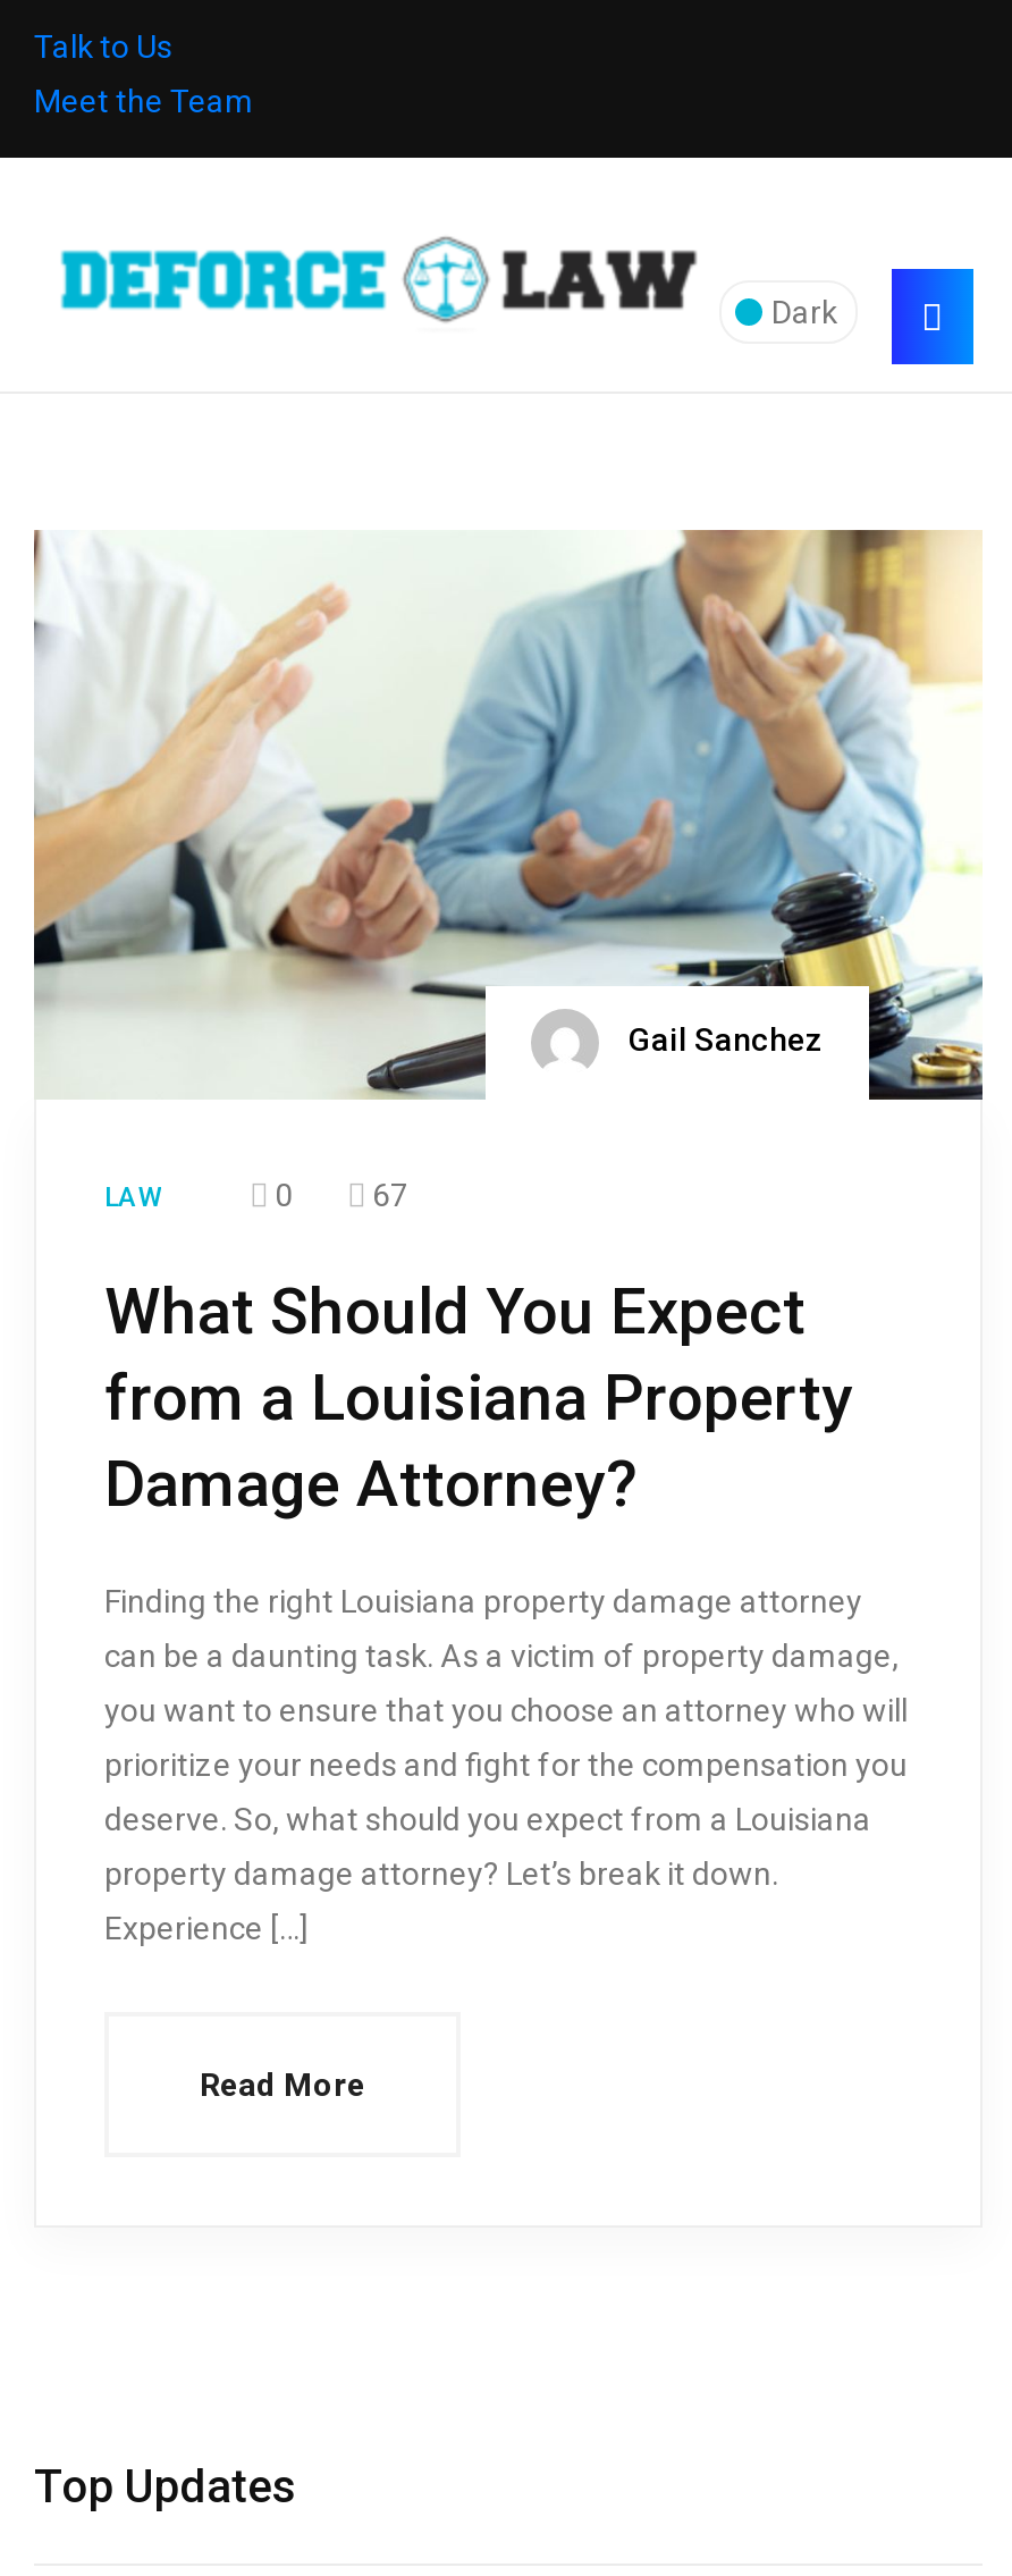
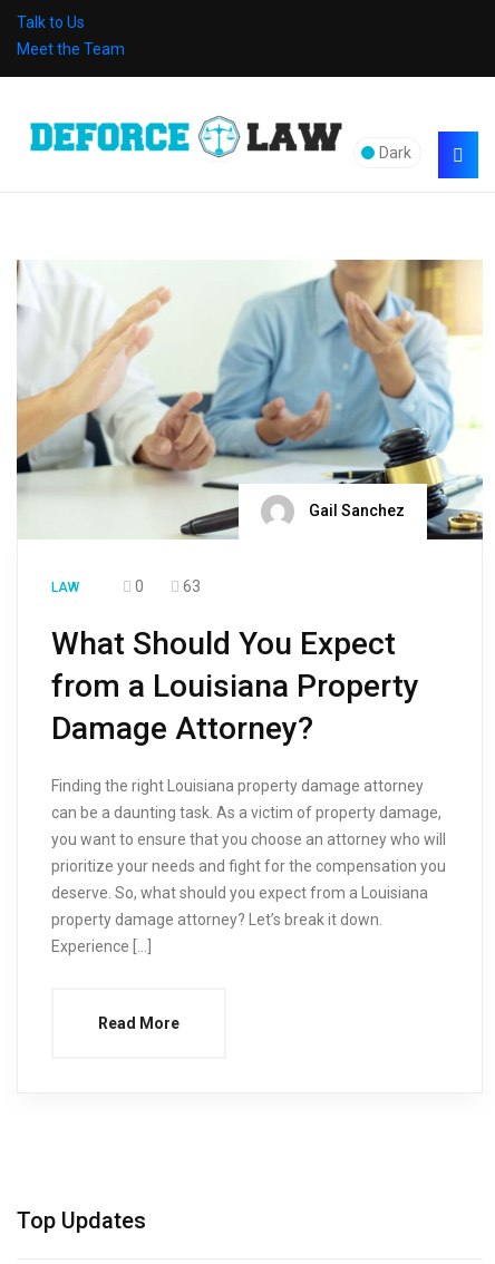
[268,1176,408,1213] 0 67 -> [132,577,201,595] 0 63

